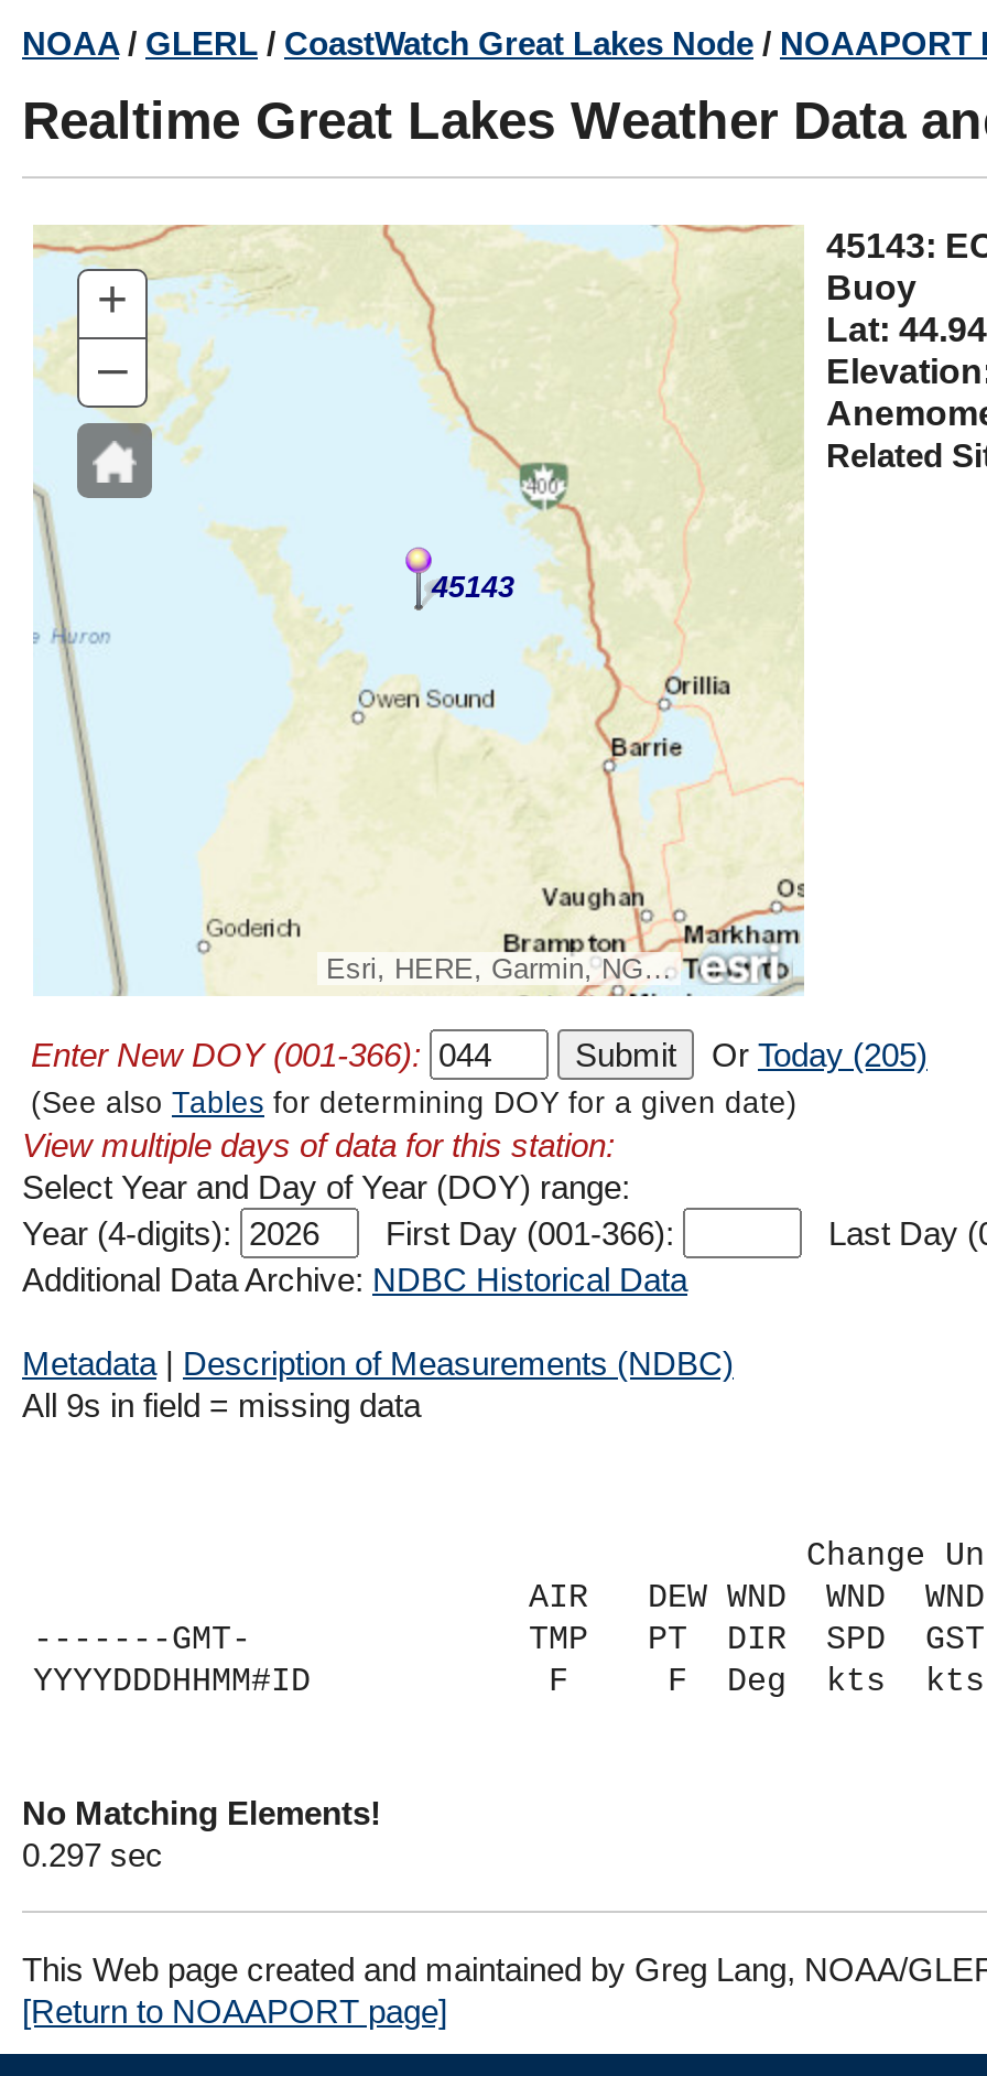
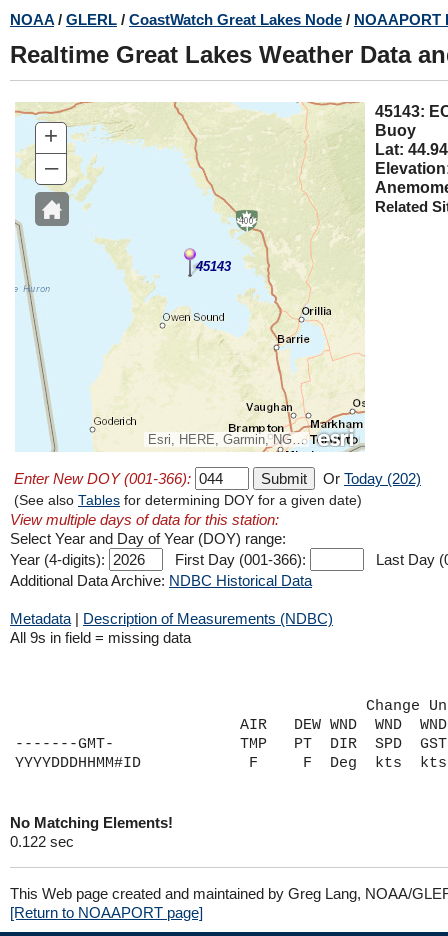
[694,1036,928,1073] Or Today (205) -> [315,470,421,487] Or Today (202)
[22,1836,163,1873] 0.297 sec -> [10,833,74,850] 0.122 sec

